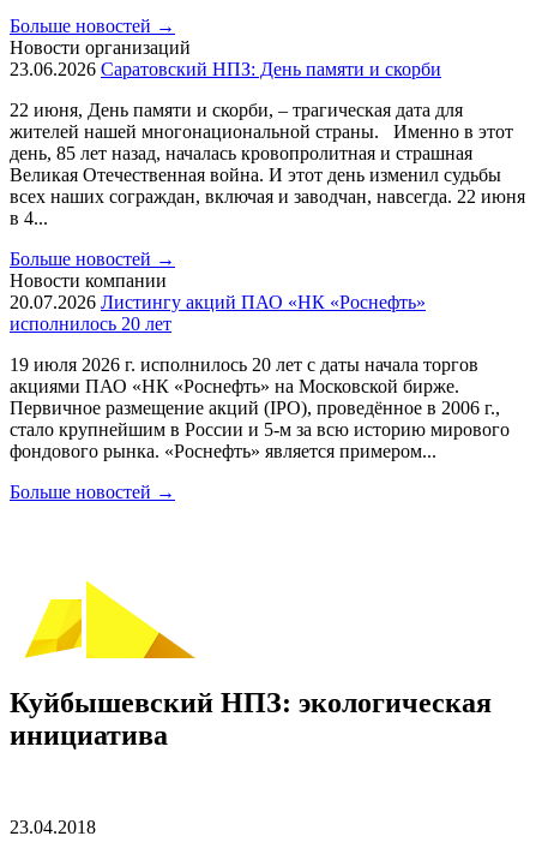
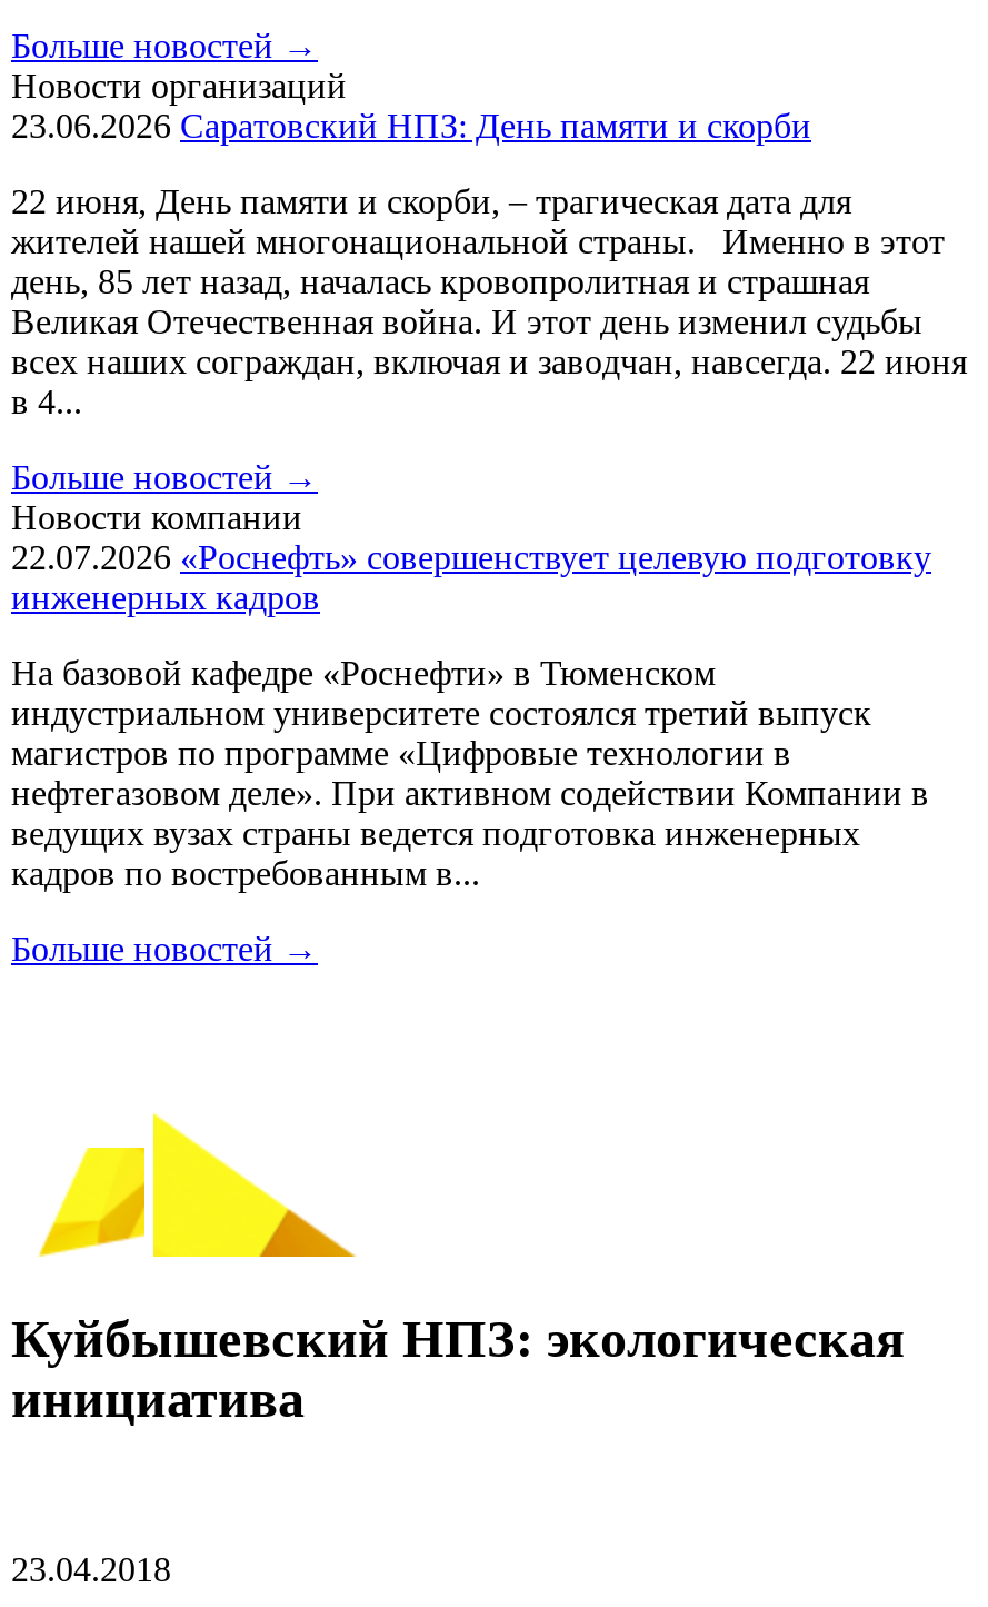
[10,292,426,334] 20.07.2026 Листингу акций ПАО «НК «Роснефть» | исполнилось 20 лет -> [11,538,931,616] 22.07.2026 «Роснефть» совершенствует целевую подготовку | инженерных кадров
[10,354,510,461] 19 июля 2026 г. исполнилось 20 лет с даты начала торгов | акциями ПАО «НК «Роснефть» на Московской бирже. | Первичное размещение акций (IPO), проведённое в 2006 г., | стало крупнейшим в России и 5-м за всю историю мирового | фондового рынка. «Роснефть» является примером... -> [11,654,929,892] На базовой кафедре «Роснефти» в Тюменском | индустриальном университете состоялся третий выпуск | магистров по программе «Цифровые технологии в | нефтегазовом деле». При активном содействии Компании в | ведущих вузах страны ведется подготовка инженерных | кадров по востребованным в...

